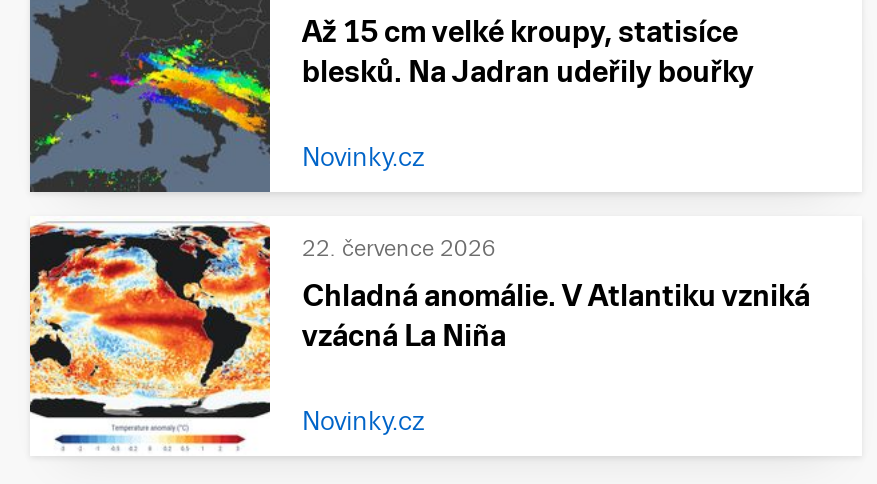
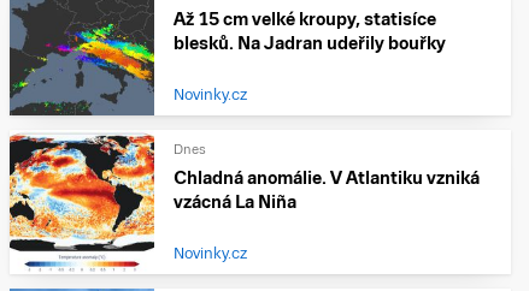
[302,236,496,260] 22. července 2026 -> [174,142,206,156] Dnes

